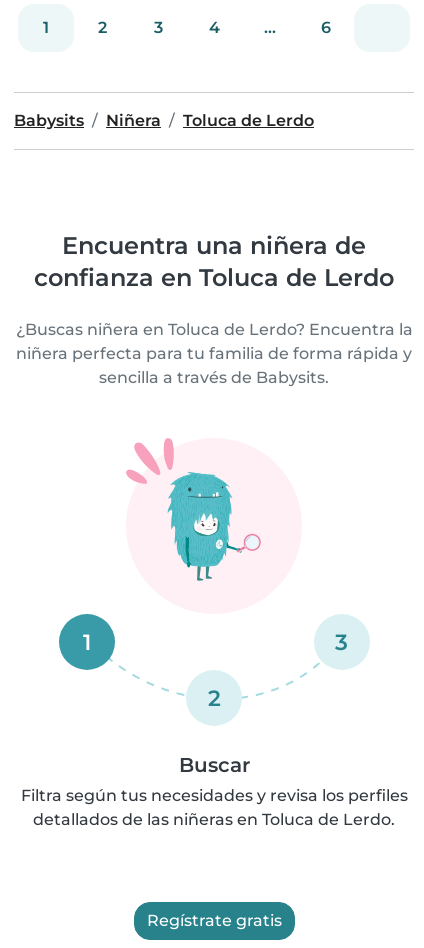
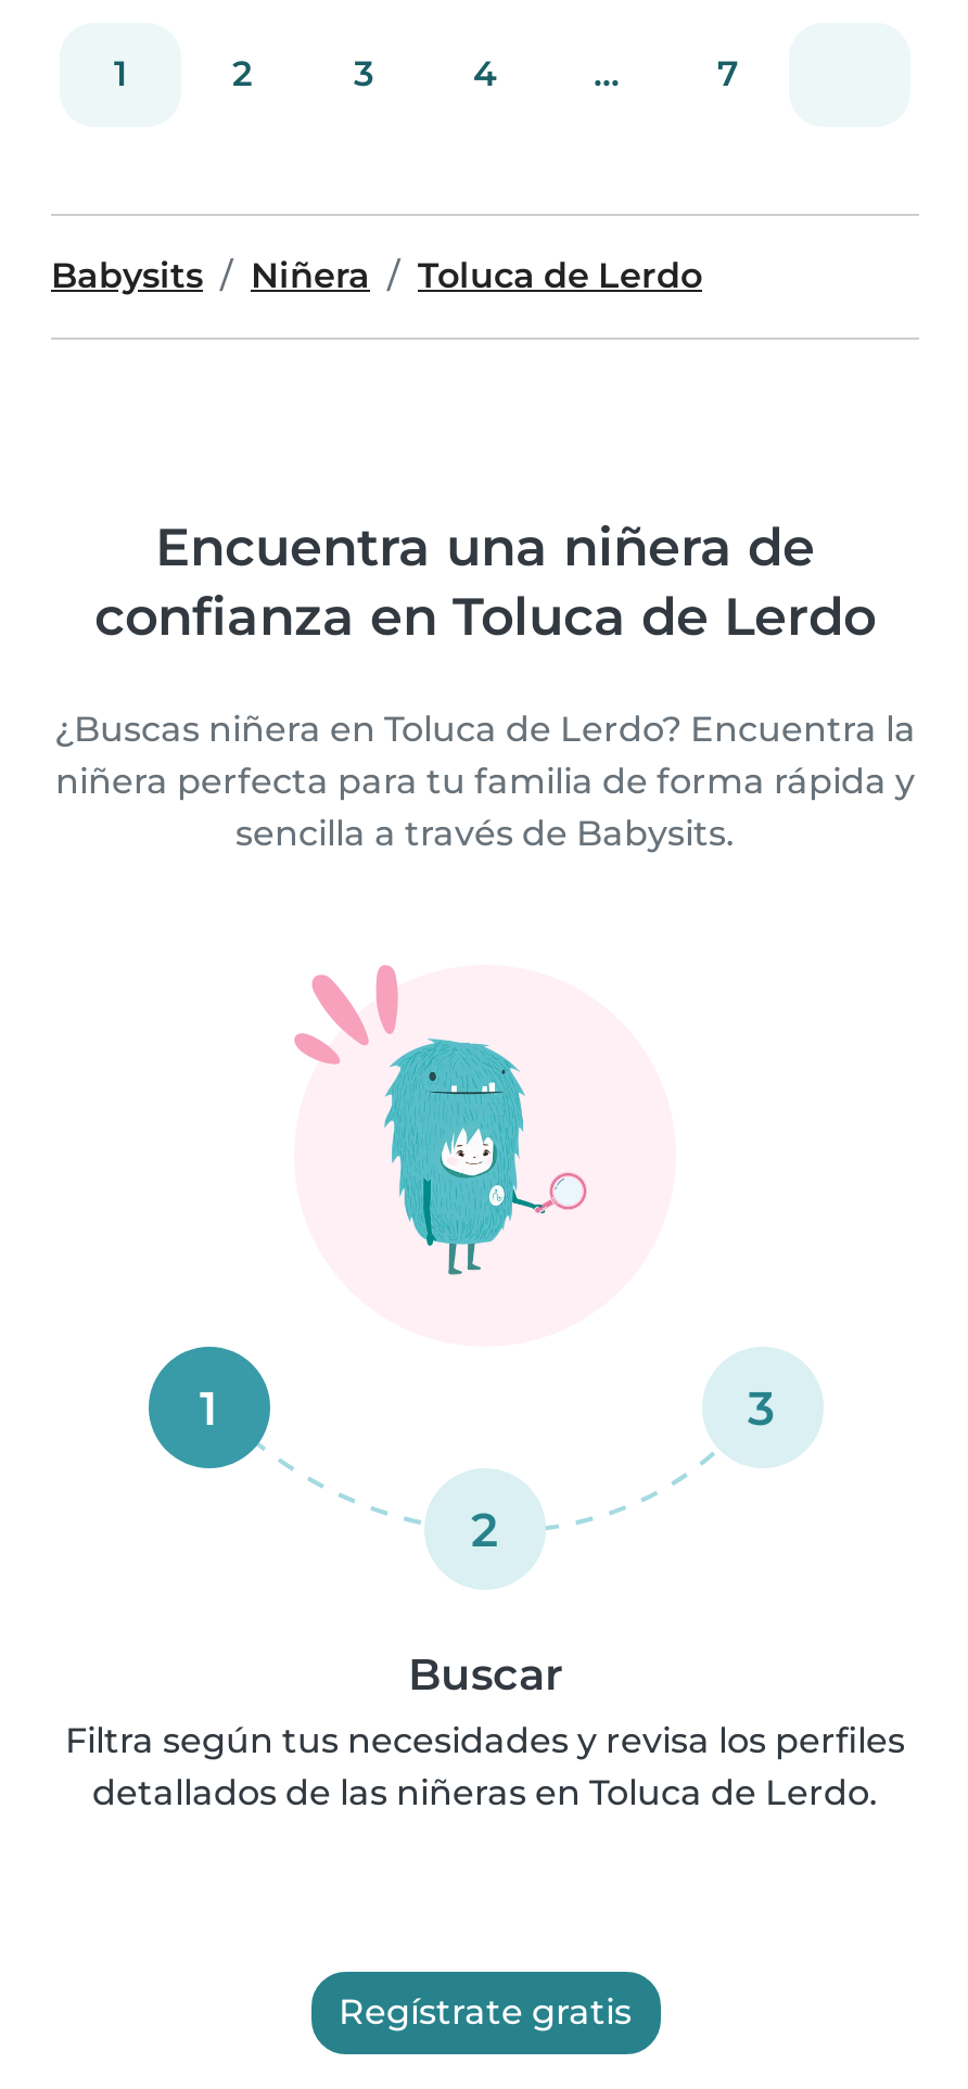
[321,17,331,36] 6 -> [717,53,739,94] 7

